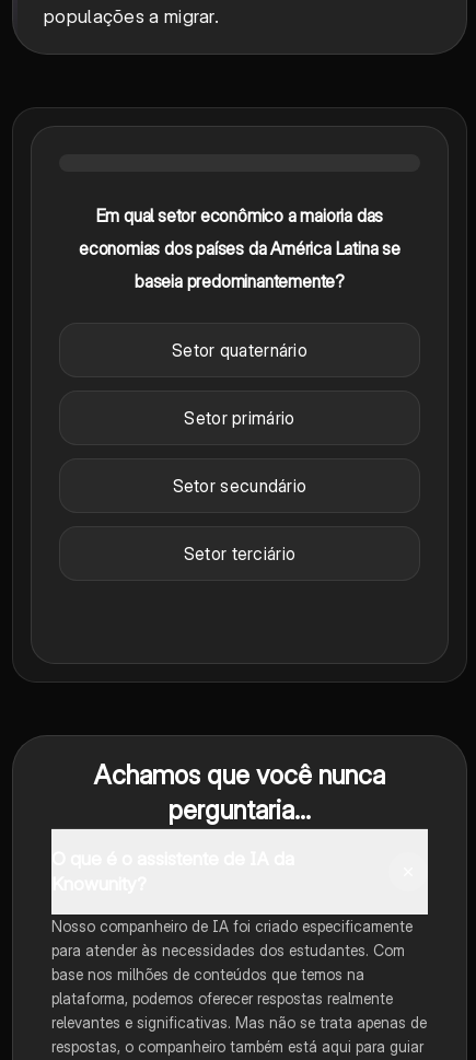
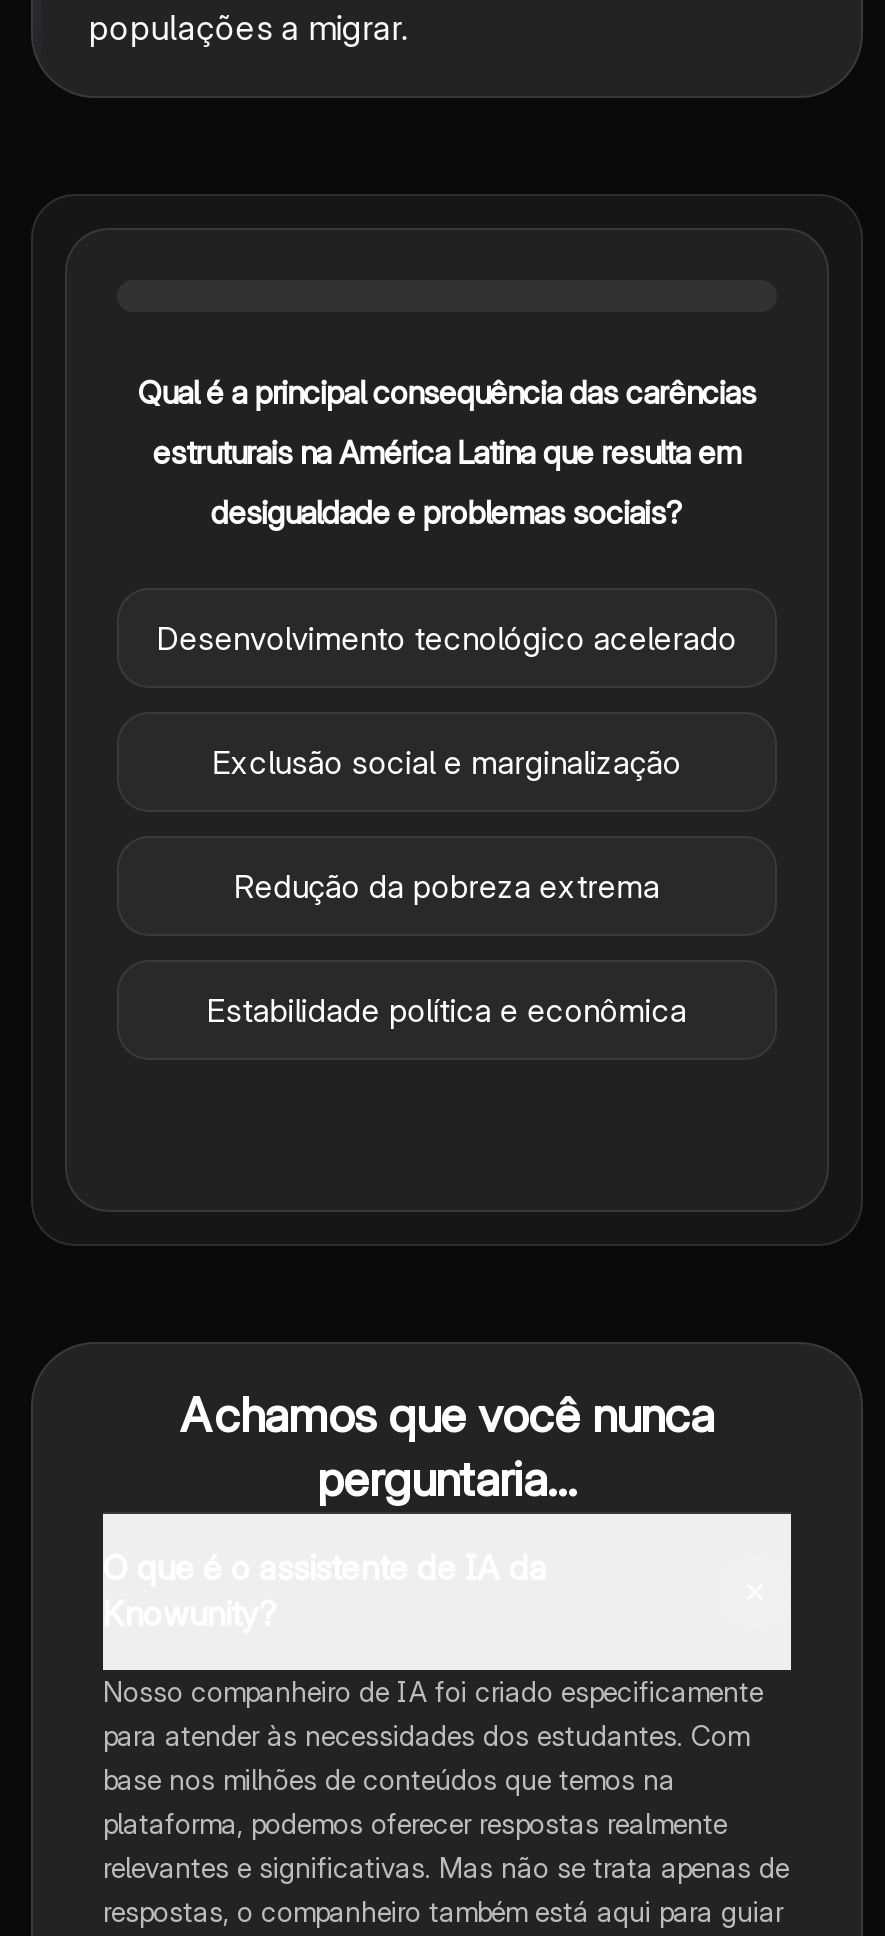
[96,205,383,227] Em qual setor econômico a maioria das -> [138,372,756,412] Qual é a principal consequência das carências
[79,238,400,259] economias dos países da América Latina se -> [153,432,741,472] estruturais na América Latina que resulta em
[135,270,345,292] baseia predominantemente? -> [211,492,683,532] desigualdade e problemas sociais?
[172,339,307,361] Setor quaternário -> [157,618,737,658] Desenvolvimento tecnológico acelerado
[184,407,295,429] Setor primário -> [212,742,682,782] Exclusão social e marginalização
[172,475,307,497] Setor secundário -> [234,866,660,906] Redução da pobreza extrema
[184,543,296,565] Setor terciário -> [207,990,687,1030] Estabilidade política e econômica

